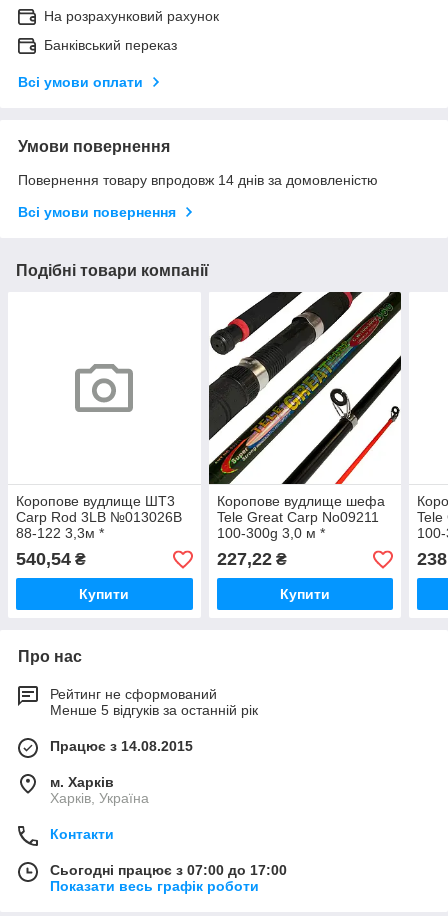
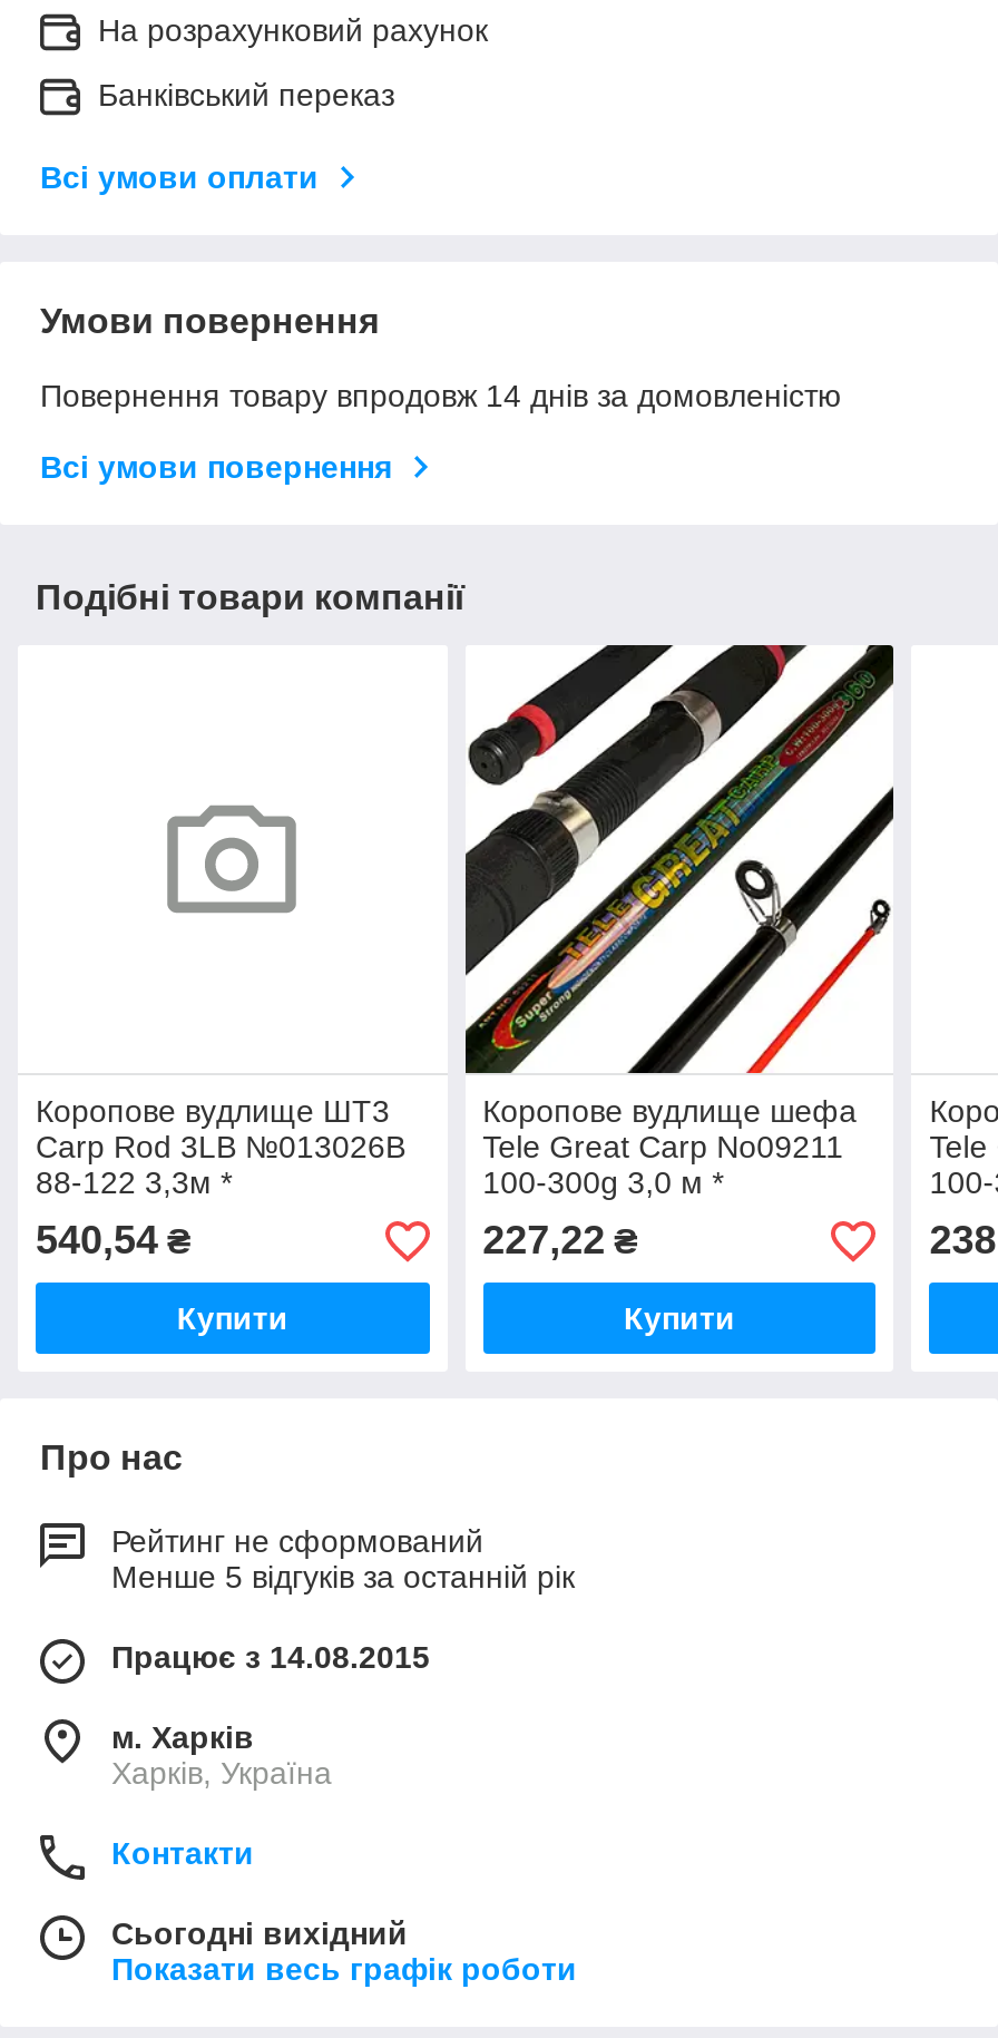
[50,862,287,878] Сьогодні працює з 07:00 до 17:00 -> [111,1916,408,1952] Сьогодні вихідний

